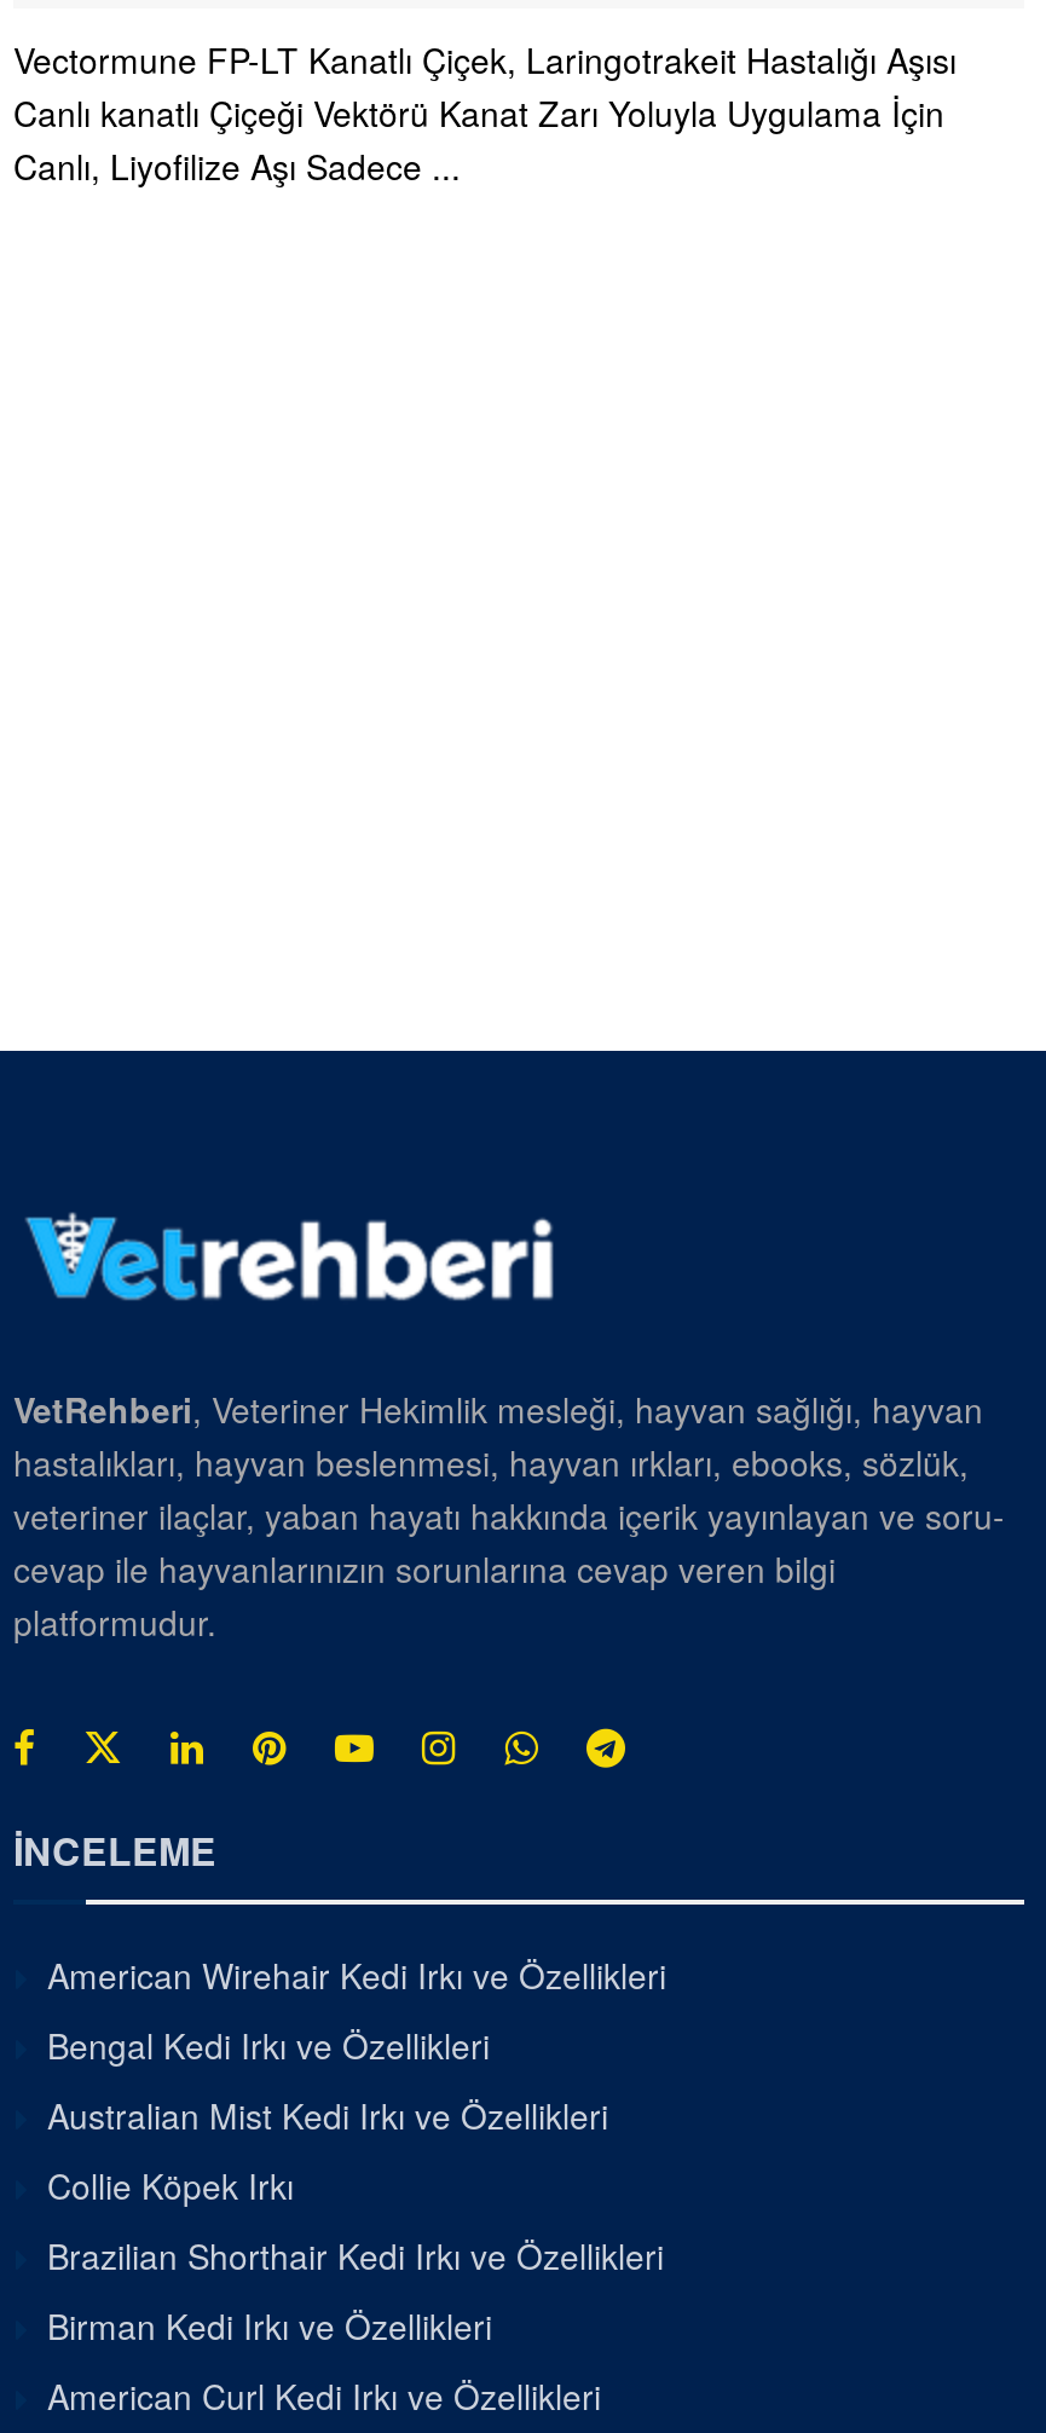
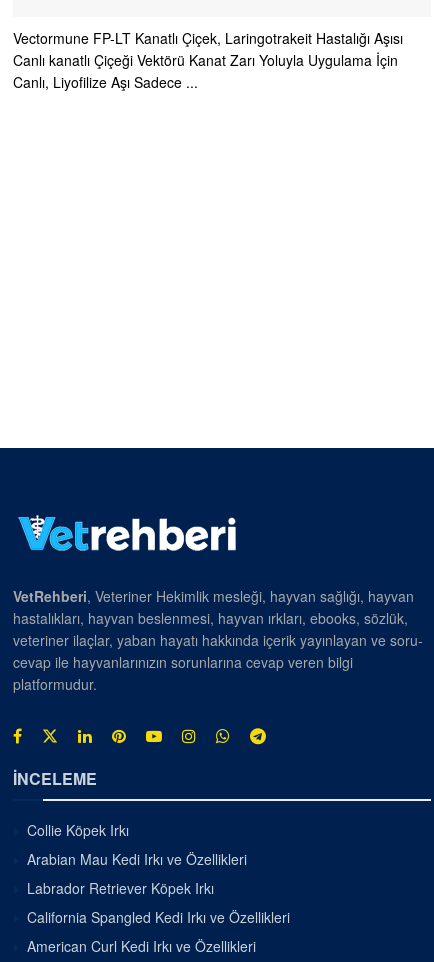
[47,1949,666,2138] American Wirehair Kedi Irkı ve Özellikleri | Bengal Kedi Irkı ve Özellikleri | Australian Mist Kedi Irkı ve Özellikleri -> none
moved [47,2160,294,2208] -> [27,819,129,839]: Collie Köpek Irkı
[47,2230,664,2348] Brazilian Shorthair Kedi Irkı ve Özellikleri | Birman Kedi Irkı ve Özellikleri -> [27,848,290,926] Arabian Mau Kedi Irkı ve Özellikleri | Labrador Retriever Köpek Irkı | California Spangled Kedi Irkı ve Özellikleri

